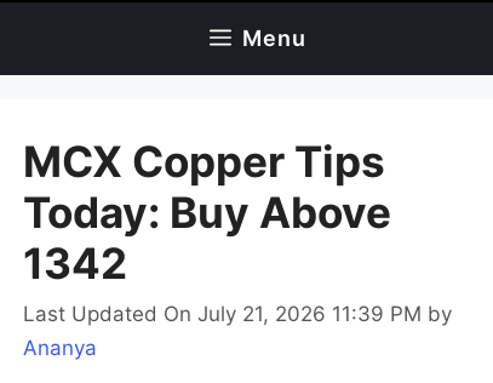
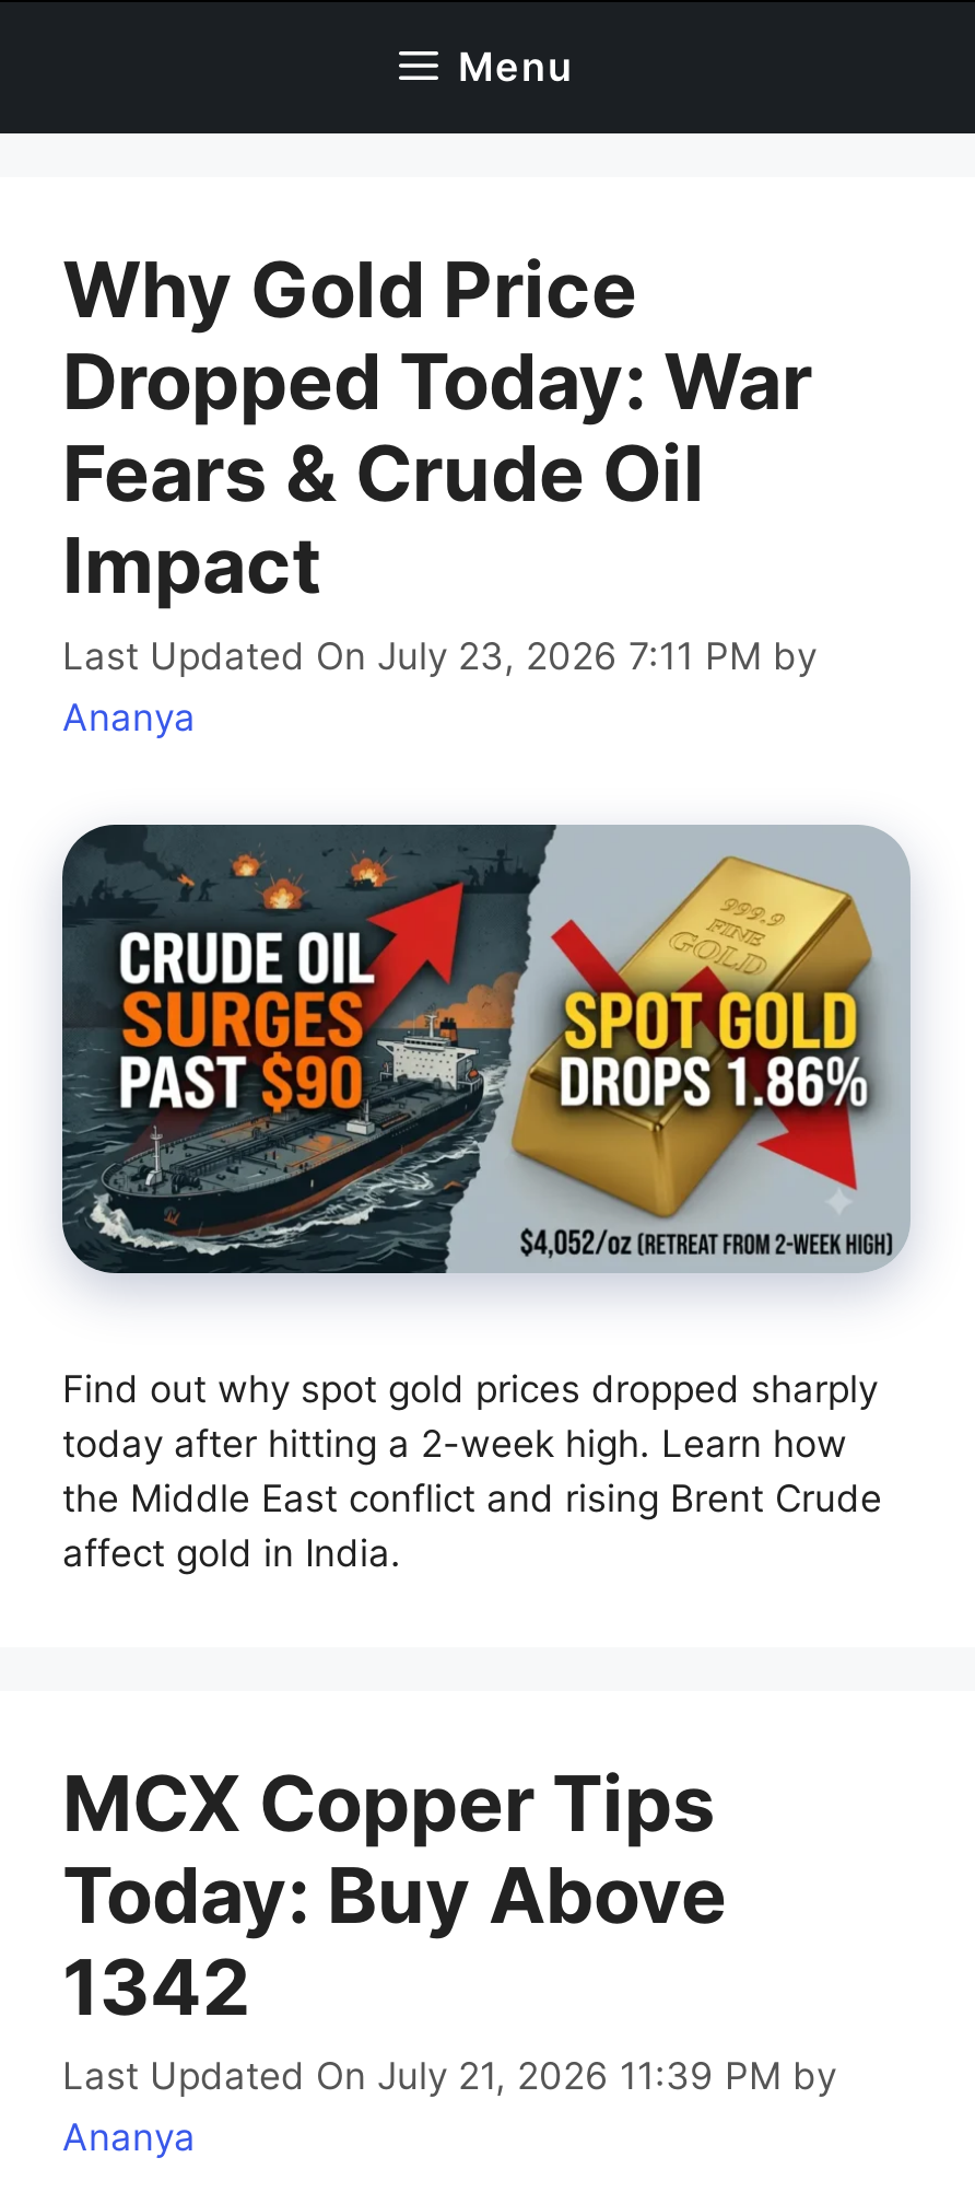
none -> [58,823,915,1574] [image] | Find out why spot gold prices dropped sharply | today after hitting a 2-week high. Learn how | the Middle East conflict and rising Brent Crude | affect gold in India.
none -> [62,243,817,739] Why Gold Price | Dropped Today: War | Fears & Crude Oil | Impact | Last Updated On July 23, 2026 7:11 PM by | Ananya

